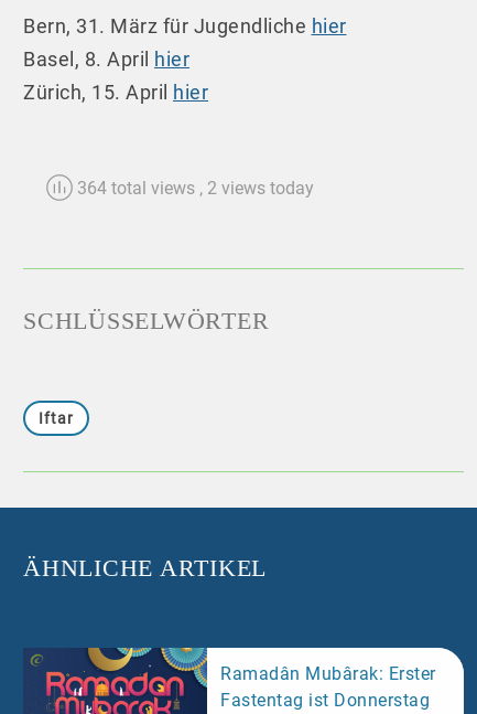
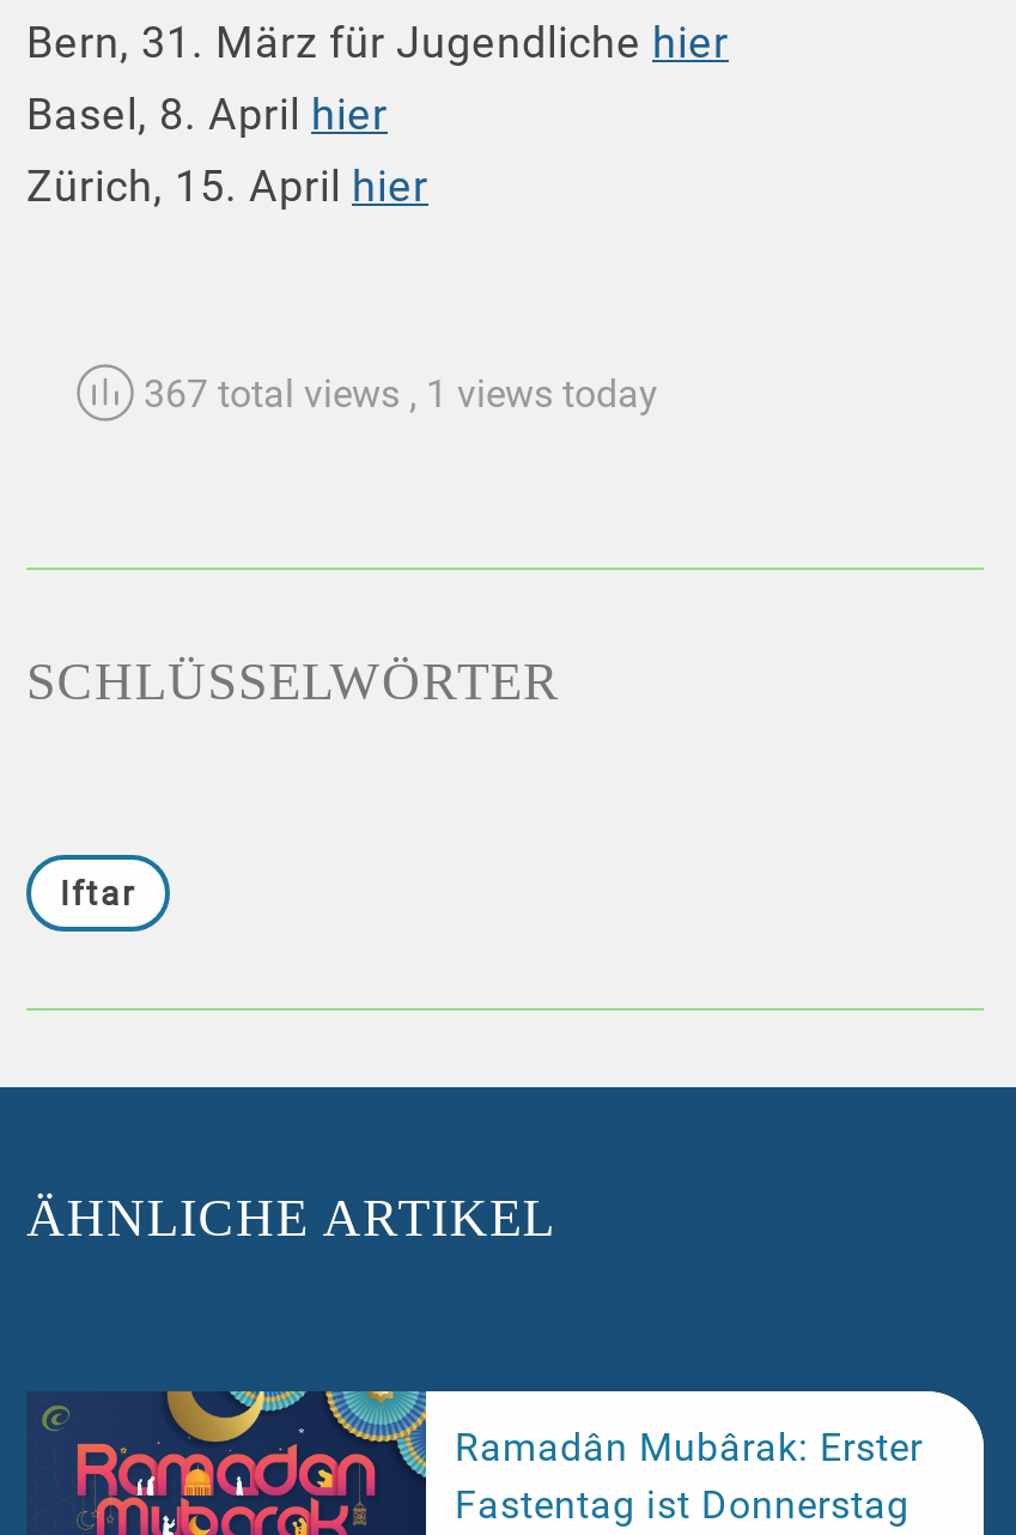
[73,178,314,199] 364 total views, 2 views today -> [134,372,658,417] 367 total views, 1 views today

